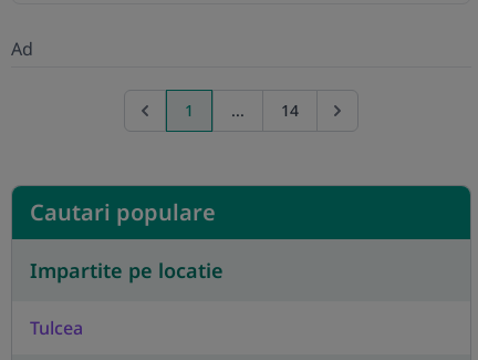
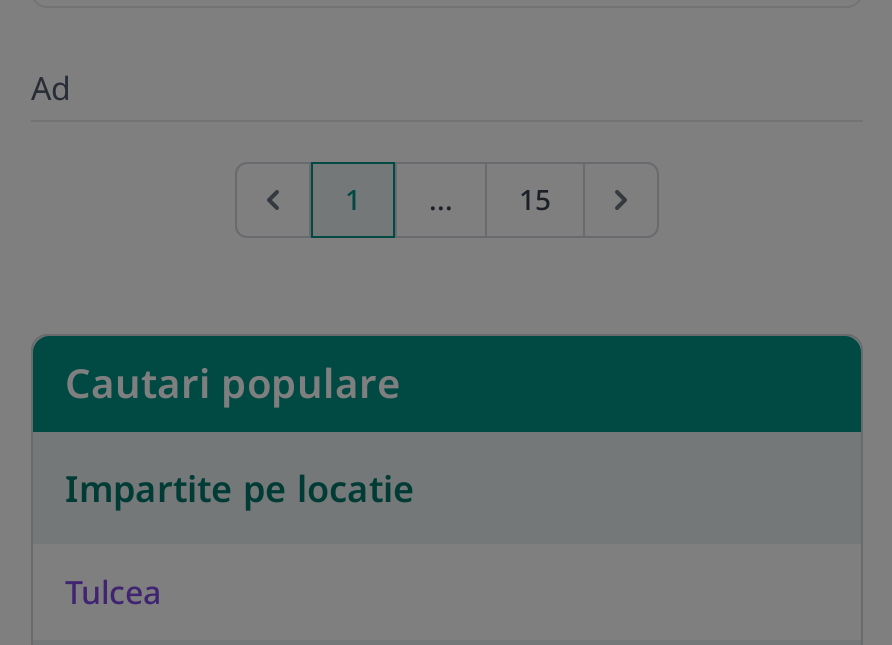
[281,99,299,120] 14 -> [519,179,551,217] 15

